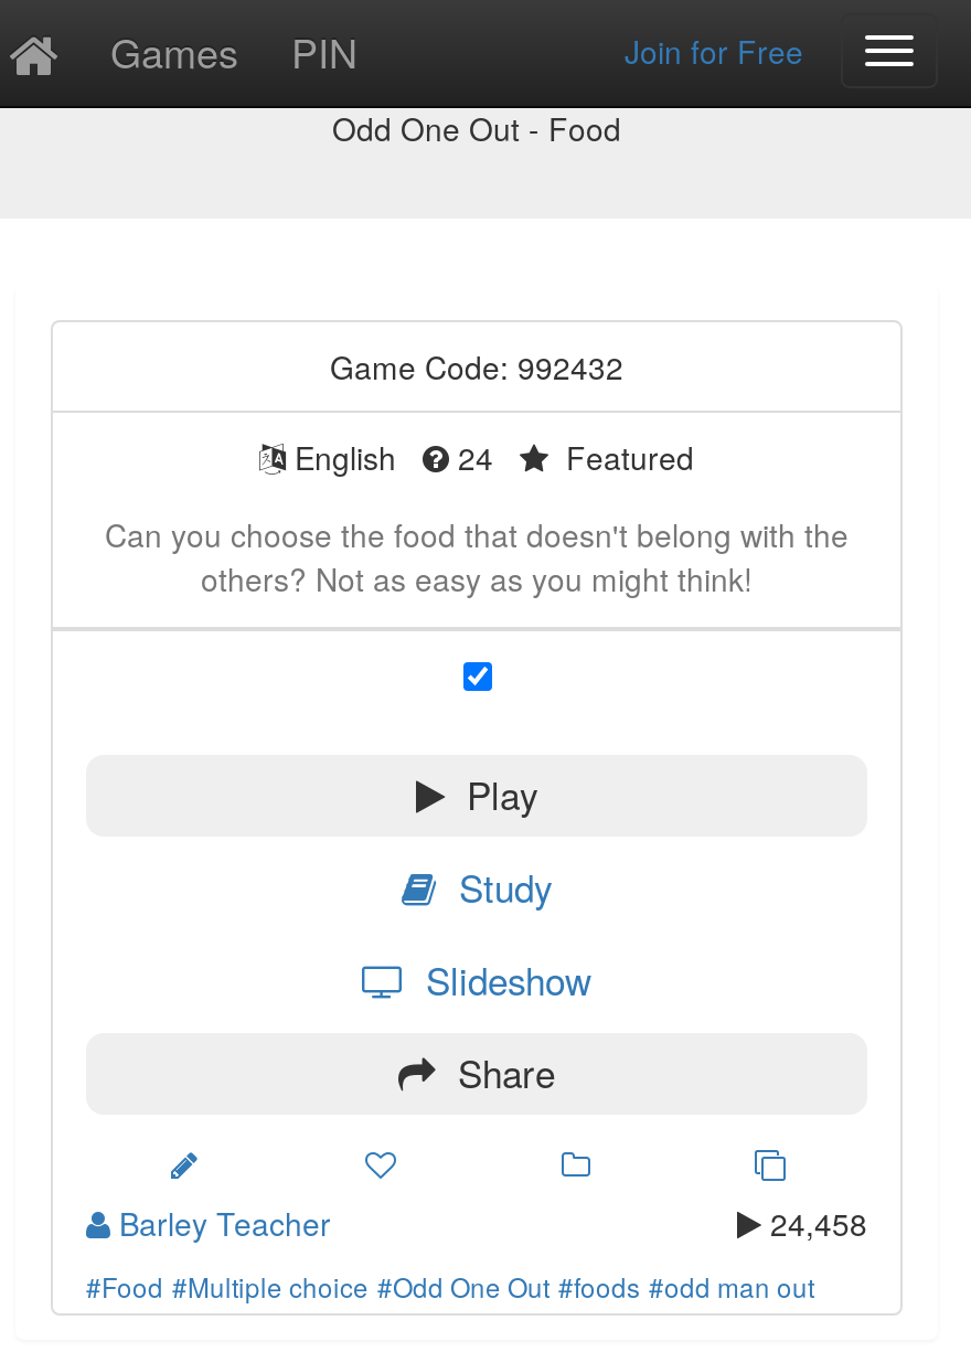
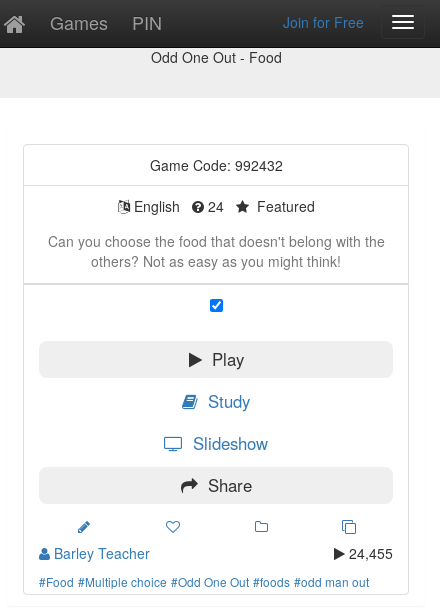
[761,1201,867,1245] 24,458 -> [345,543,393,563] 24,455

